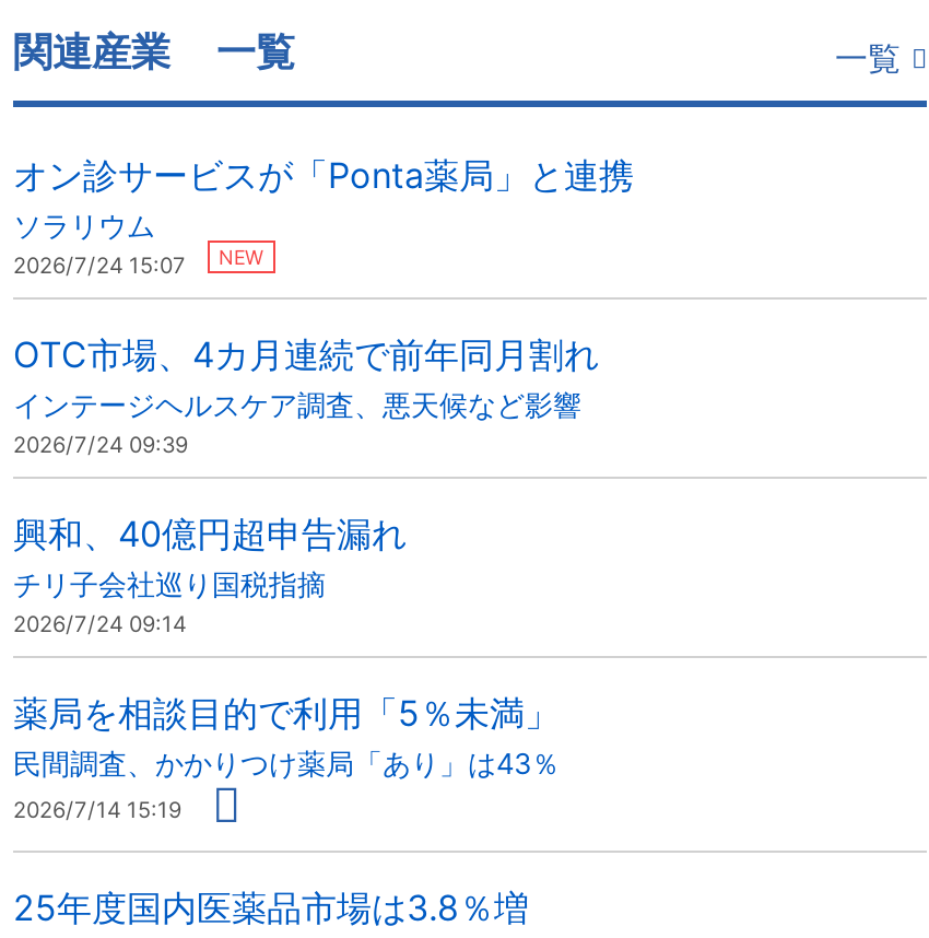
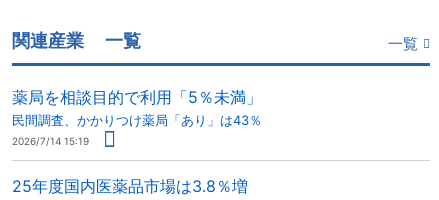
[13,153,634,637] オン診サービスが「Ponta薬局」と連携 | ソラリウム | 2026/7/24 15:07 | NEW | OTC市場、4カ月連続で前年同月割れ | インテージヘルスケア調査、悪天候など影響 | 2026/7/24 09:39 | 興和、40億円超申告漏れ | チリ子会社巡り国税指摘 | 2026/7/24 09:14 -> none

